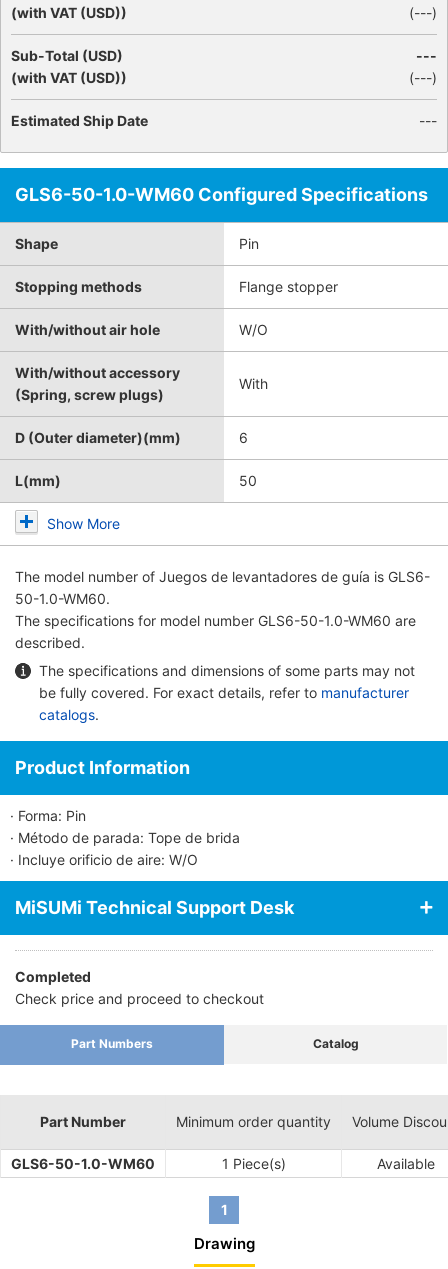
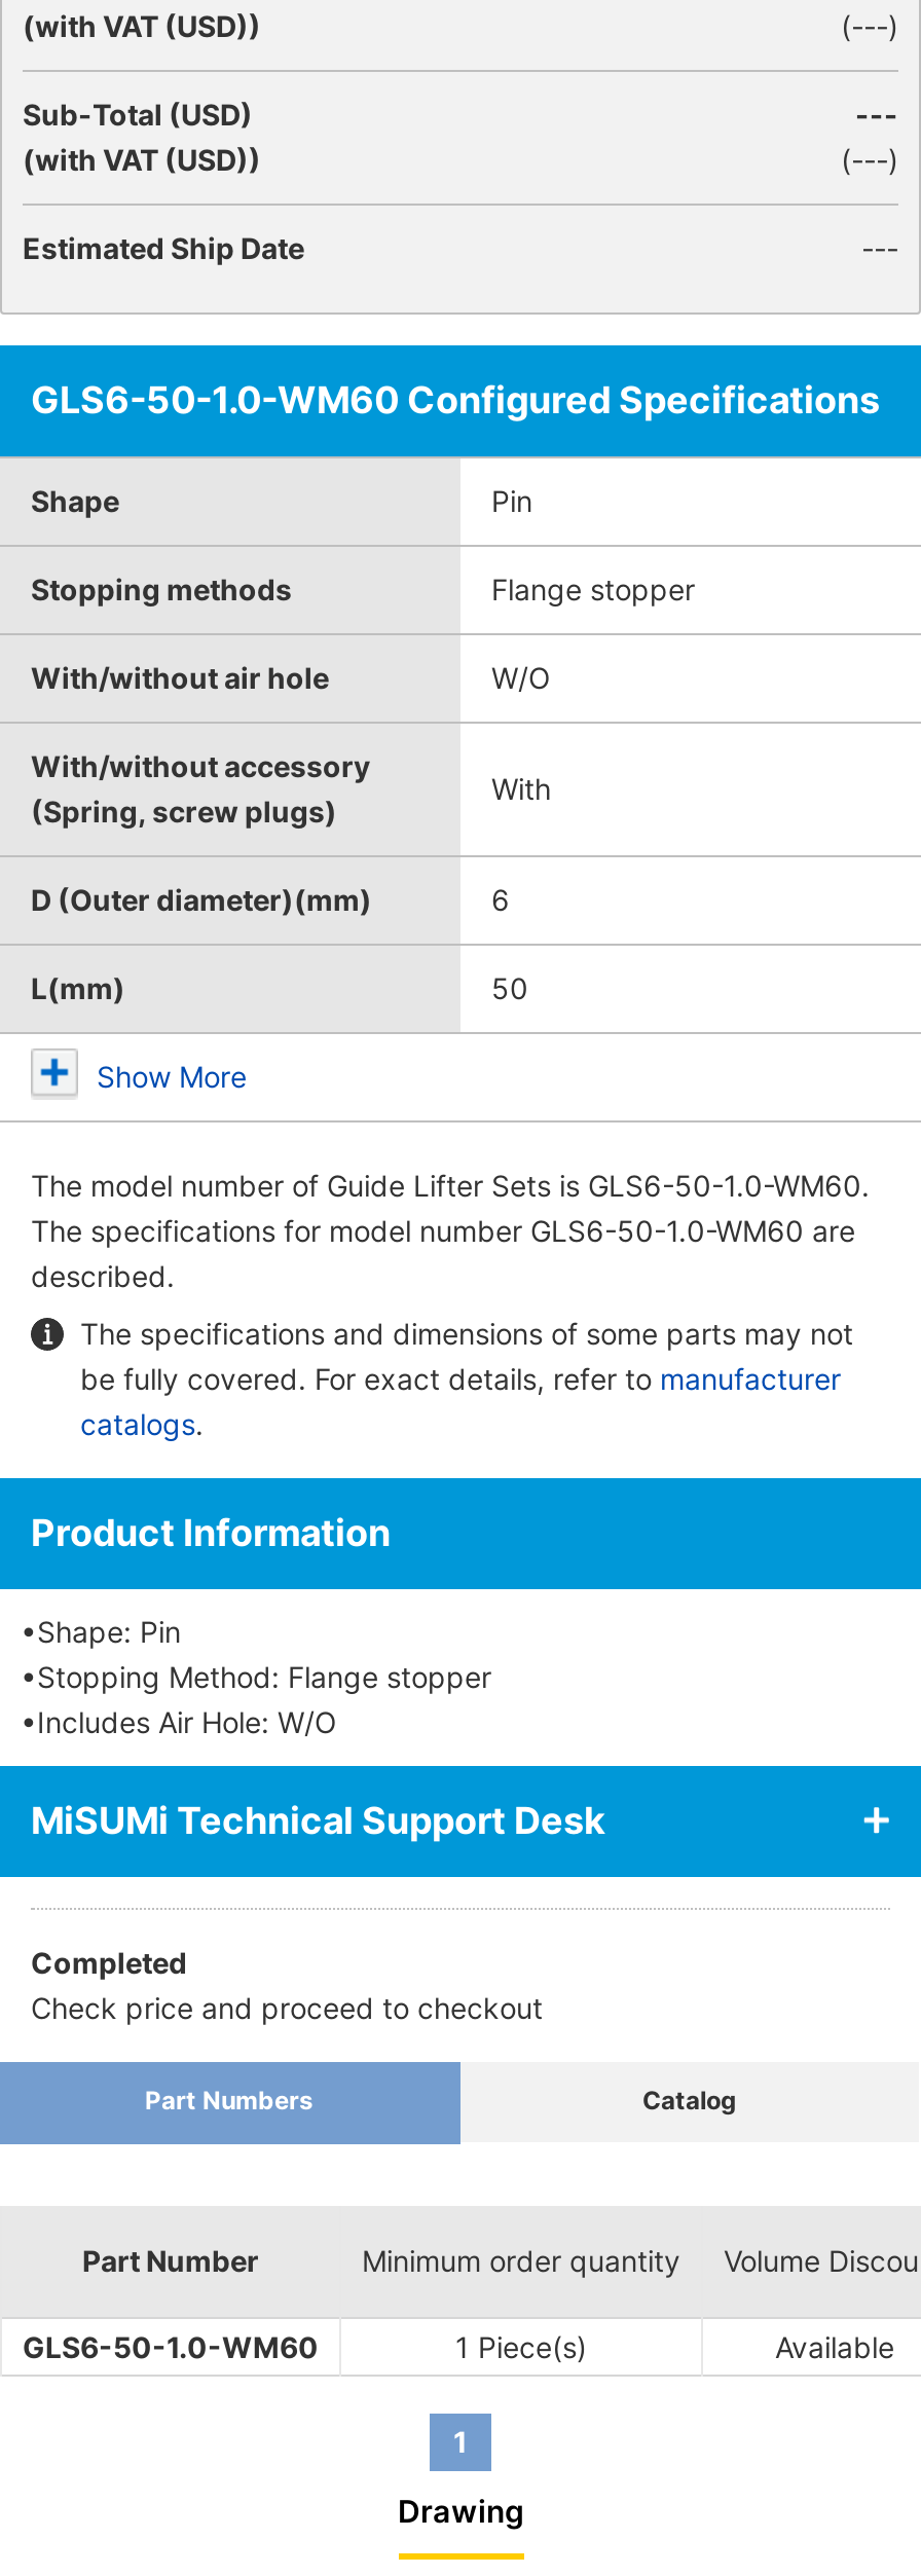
[15,568,430,607] The model number of Juegos de levantadores de guía is GLS6- | 50-1.0-WM60. -> [31,1168,870,1203] The model number of Guide Lifter Sets is GLS6-50-1.0-WM60.
[10,807,240,868] · Forma: Pin | · Método de parada: Tope de brida | · Incluye orificio de aire: W/O -> [21,1613,491,1738] •Shape: Pin | •Stopping Method: Flange stopper | •Includes Air Hole: W/O

